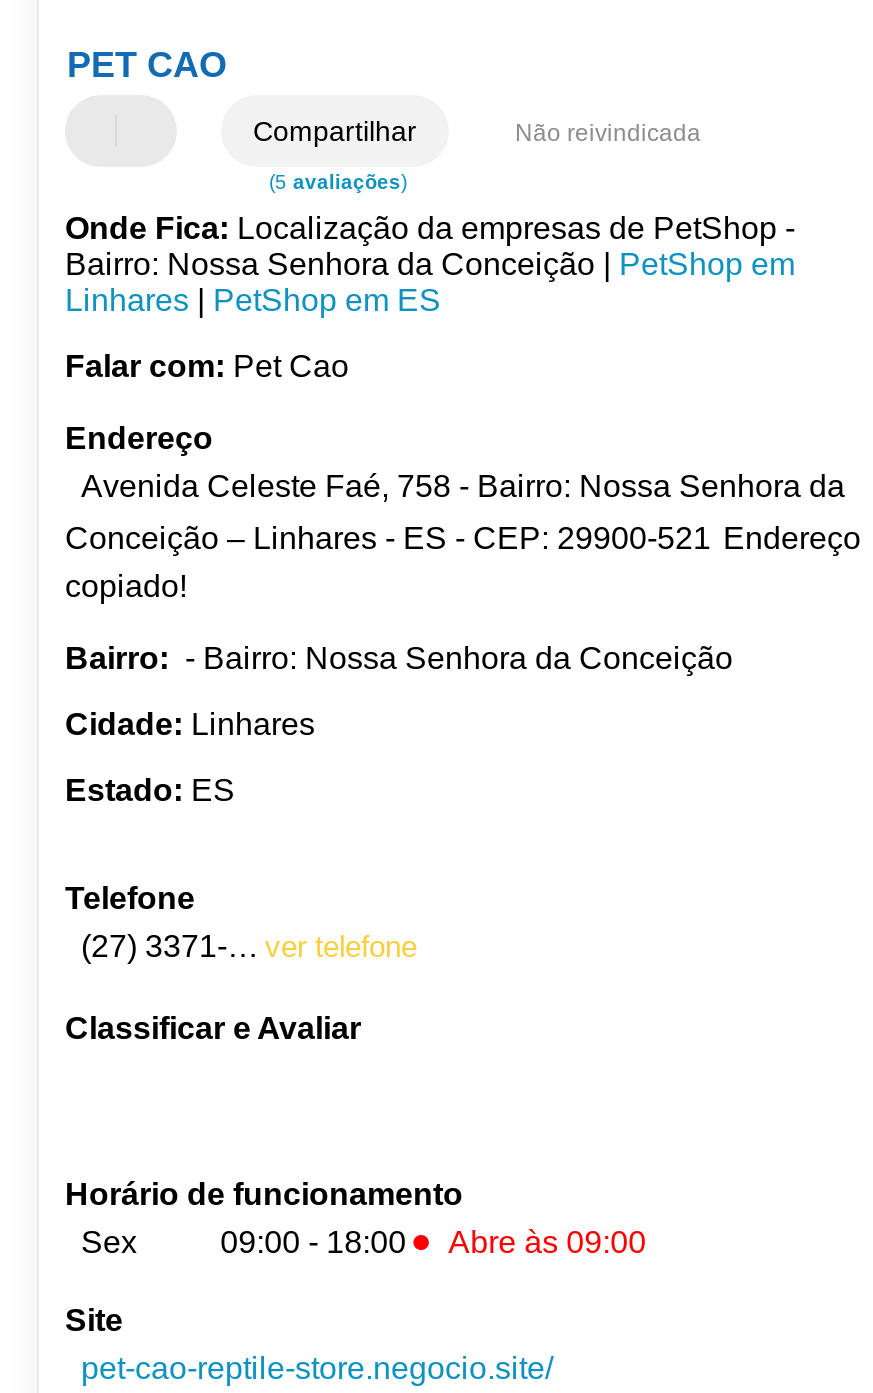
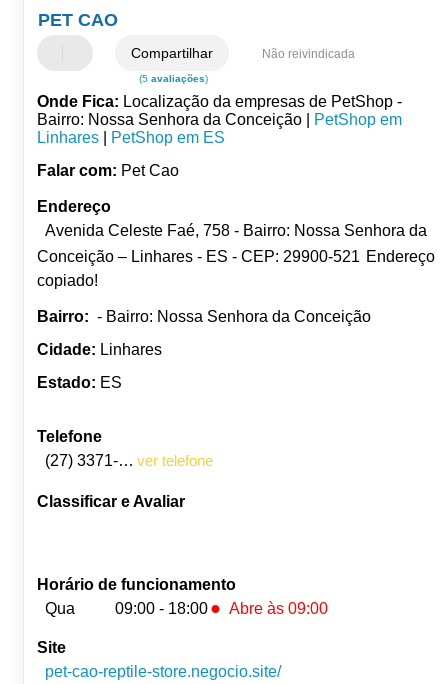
[65,1226,137,1260] Sex -> [37,600,75,617] Qua

